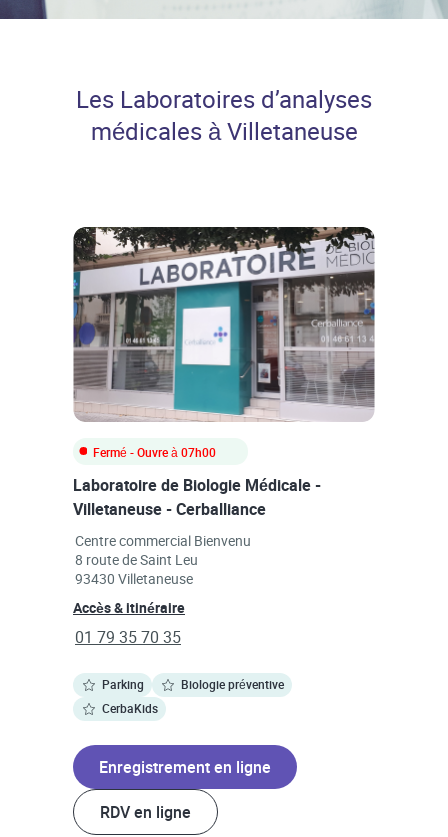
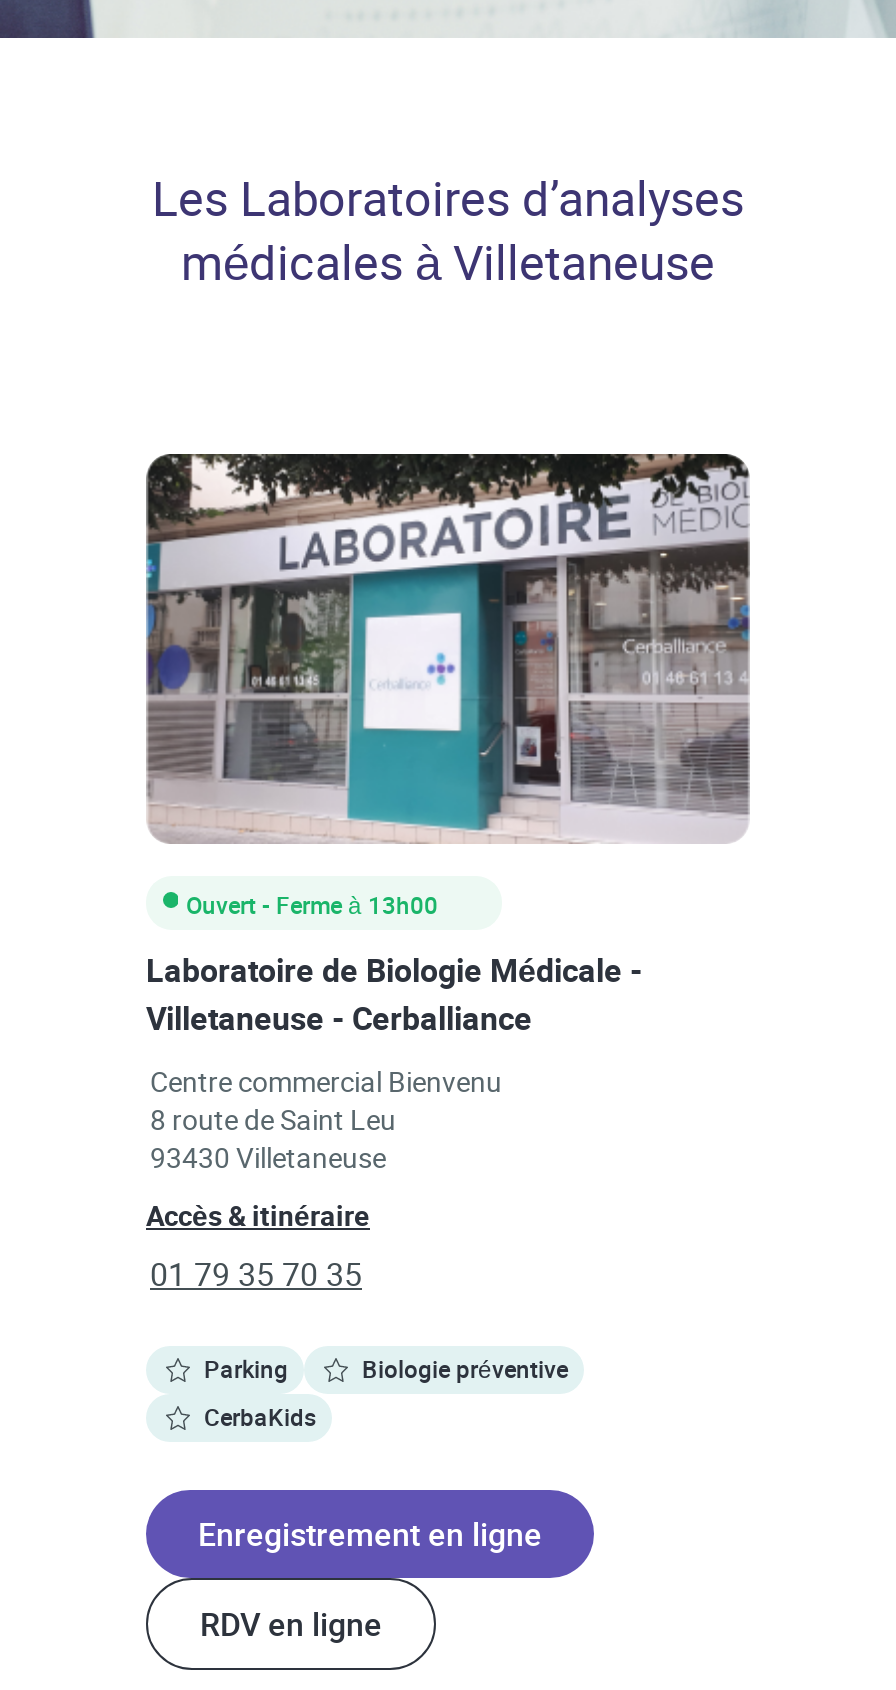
[93,444,216,460] Fermé - Ouvre à 07h00 -> [186,889,438,921] Ouvert - Ferme à 13h00

